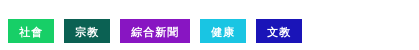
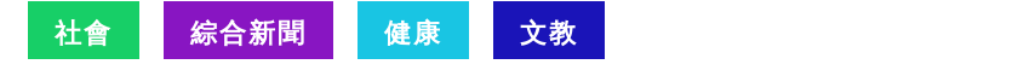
[75,26,99,38] 宗教 -> none

